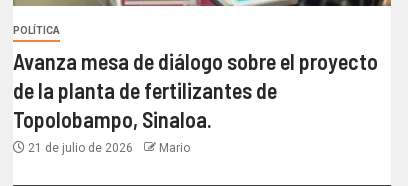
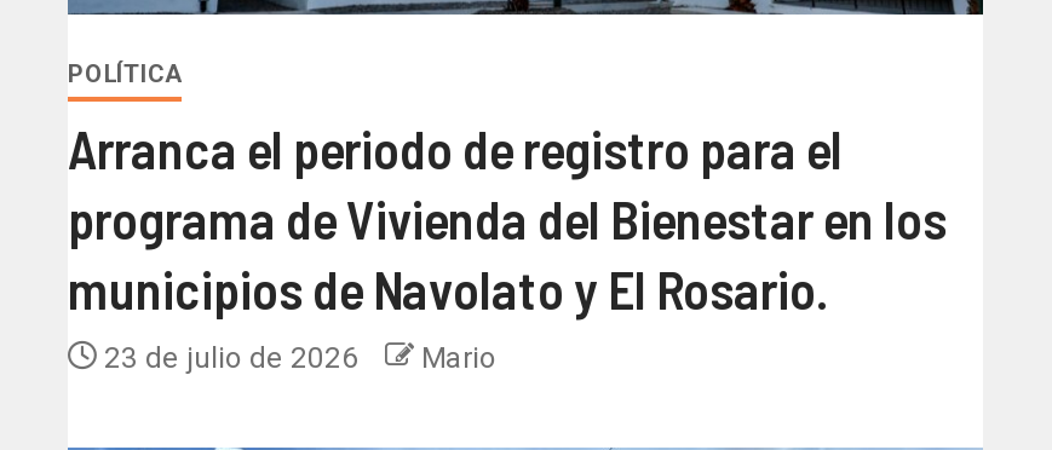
[13,48,378,155] Avanza mesa de diálogo sobre el proyecto | de la planta de fertilizantes de | Topolobampo, Sinaloa. | 21 de julio de 2026 -> [68,117,947,376] Arranca el periodo de registro para el | programa de Vivienda del Bienestar en los | municipios de Navolato y El Rosario. | 23 de julio de 2026

